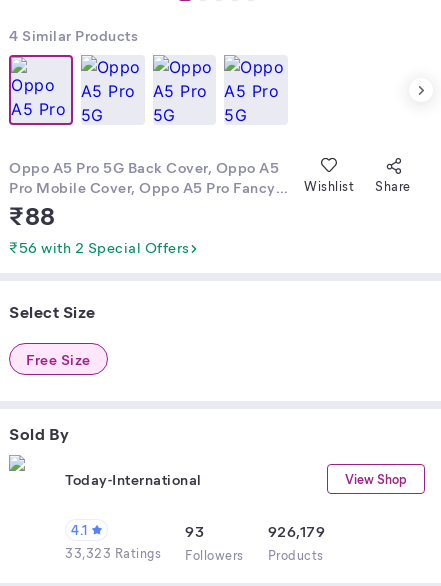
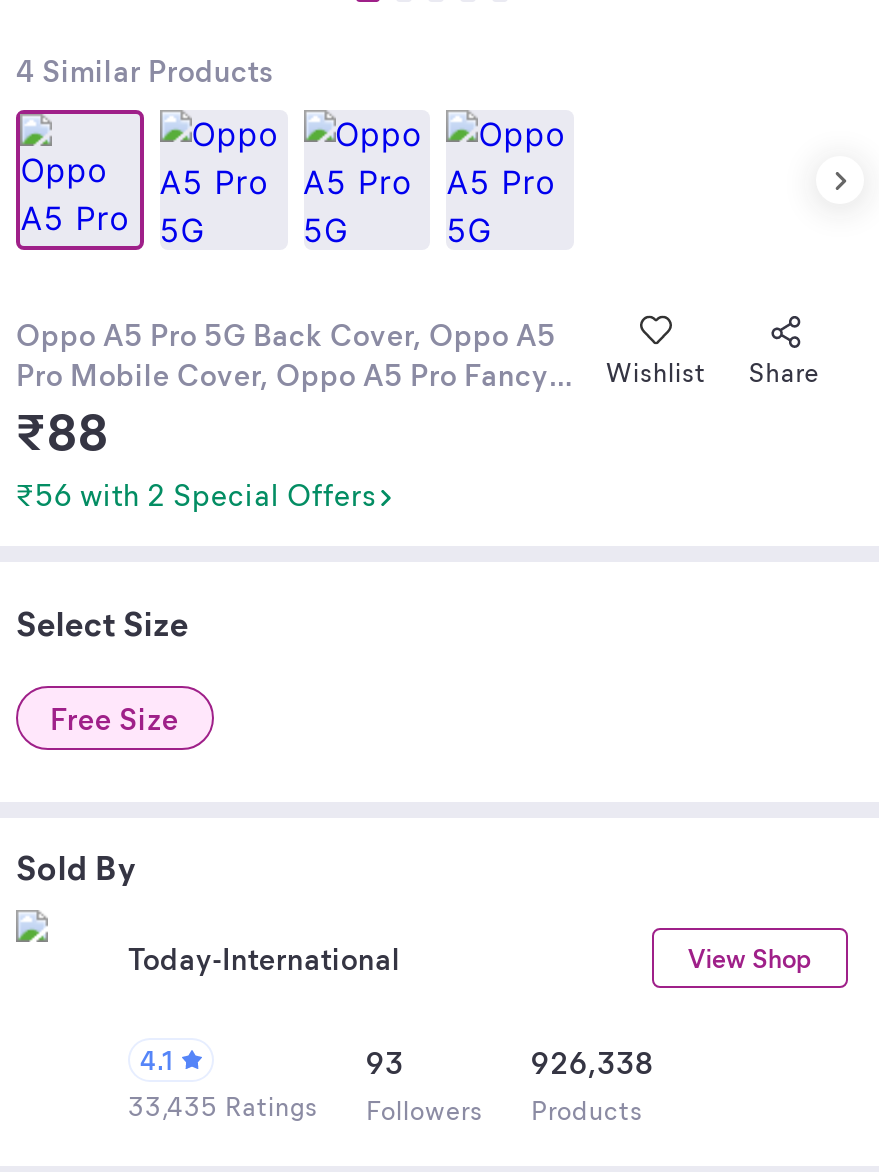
[267,521,325,541] 926,179 -> [531,1042,654,1082] 926,338
[65,544,323,563] 33,323 Ratings Followers Products -> [128,1088,643,1126] 33,435 Ratings Followers Products

